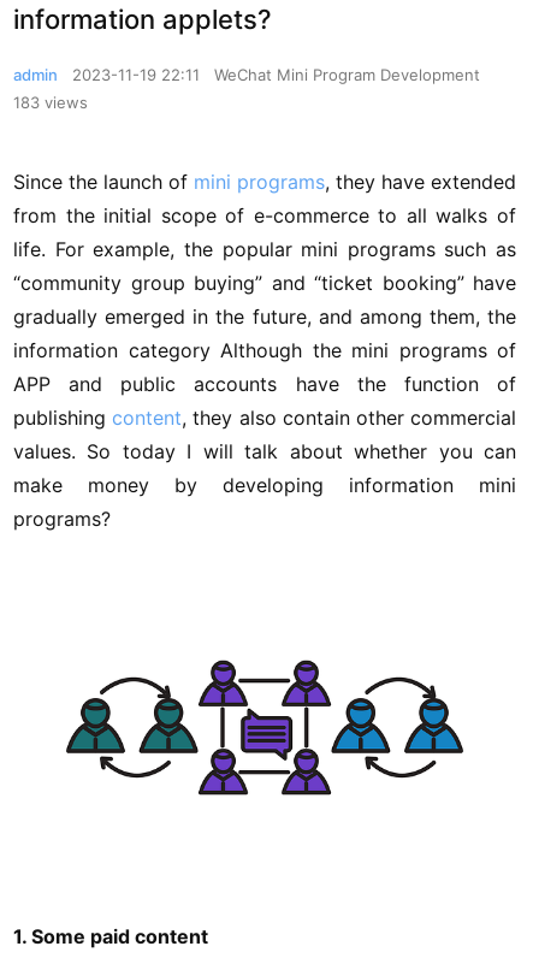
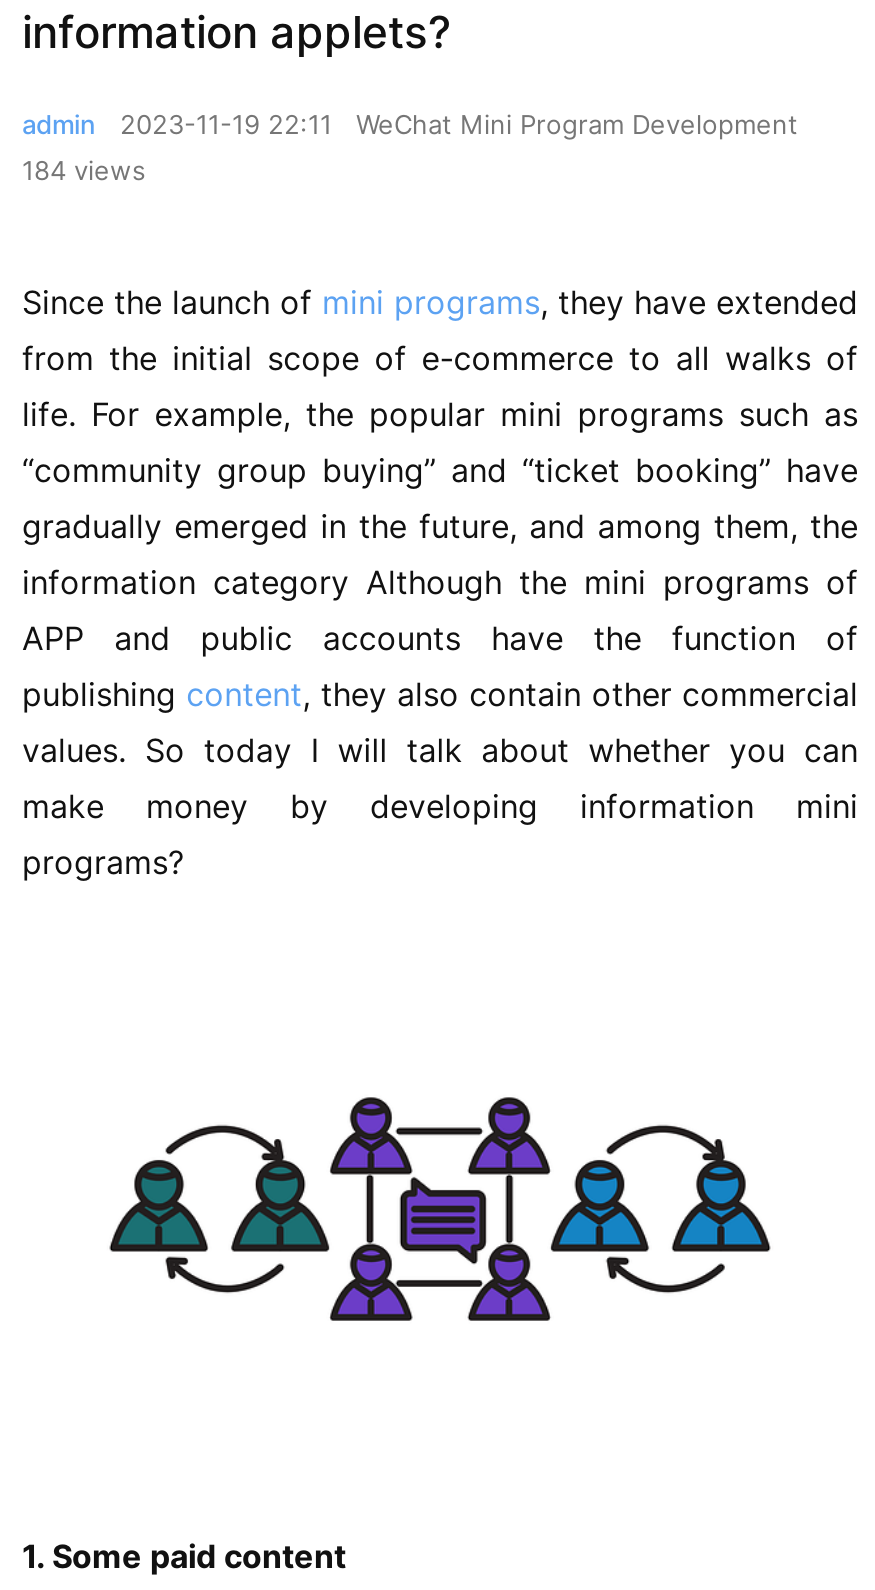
[13,93,88,112] 183 views -> [22,154,146,186] 184 views

